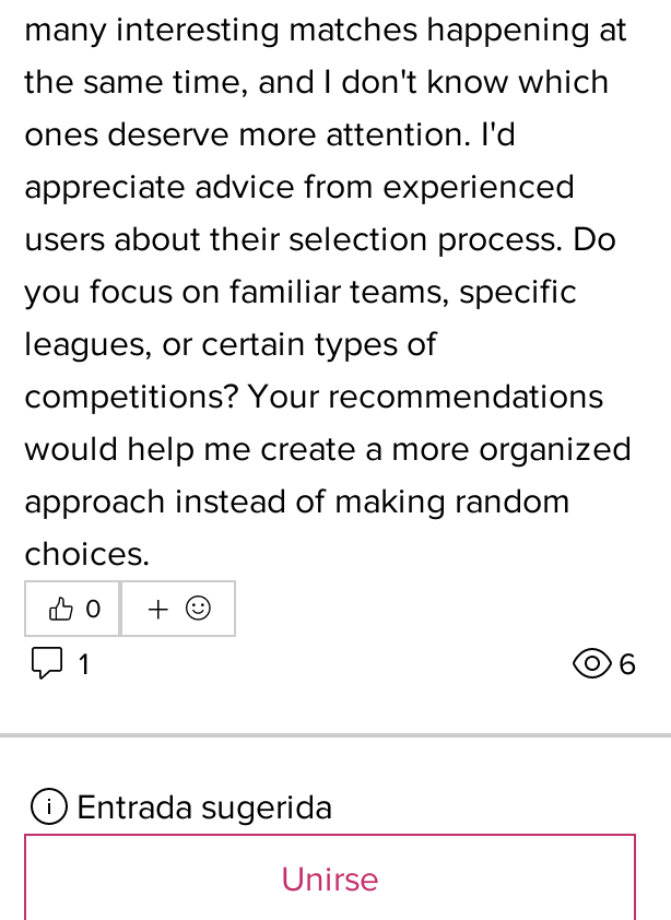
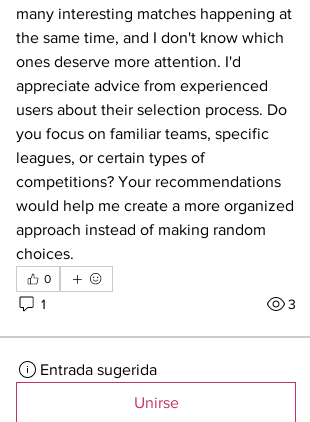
[619,645,636,680] 6 -> [288,295,296,311] 3

